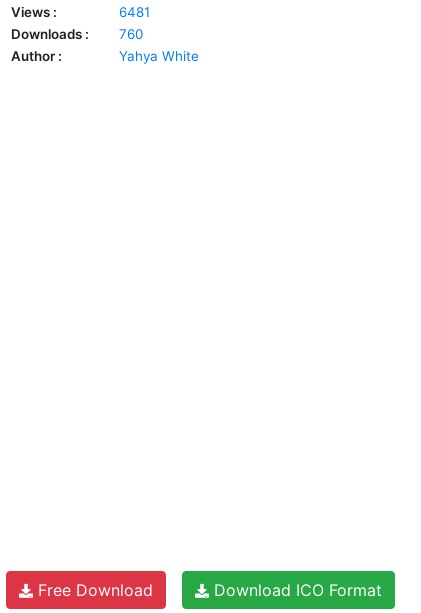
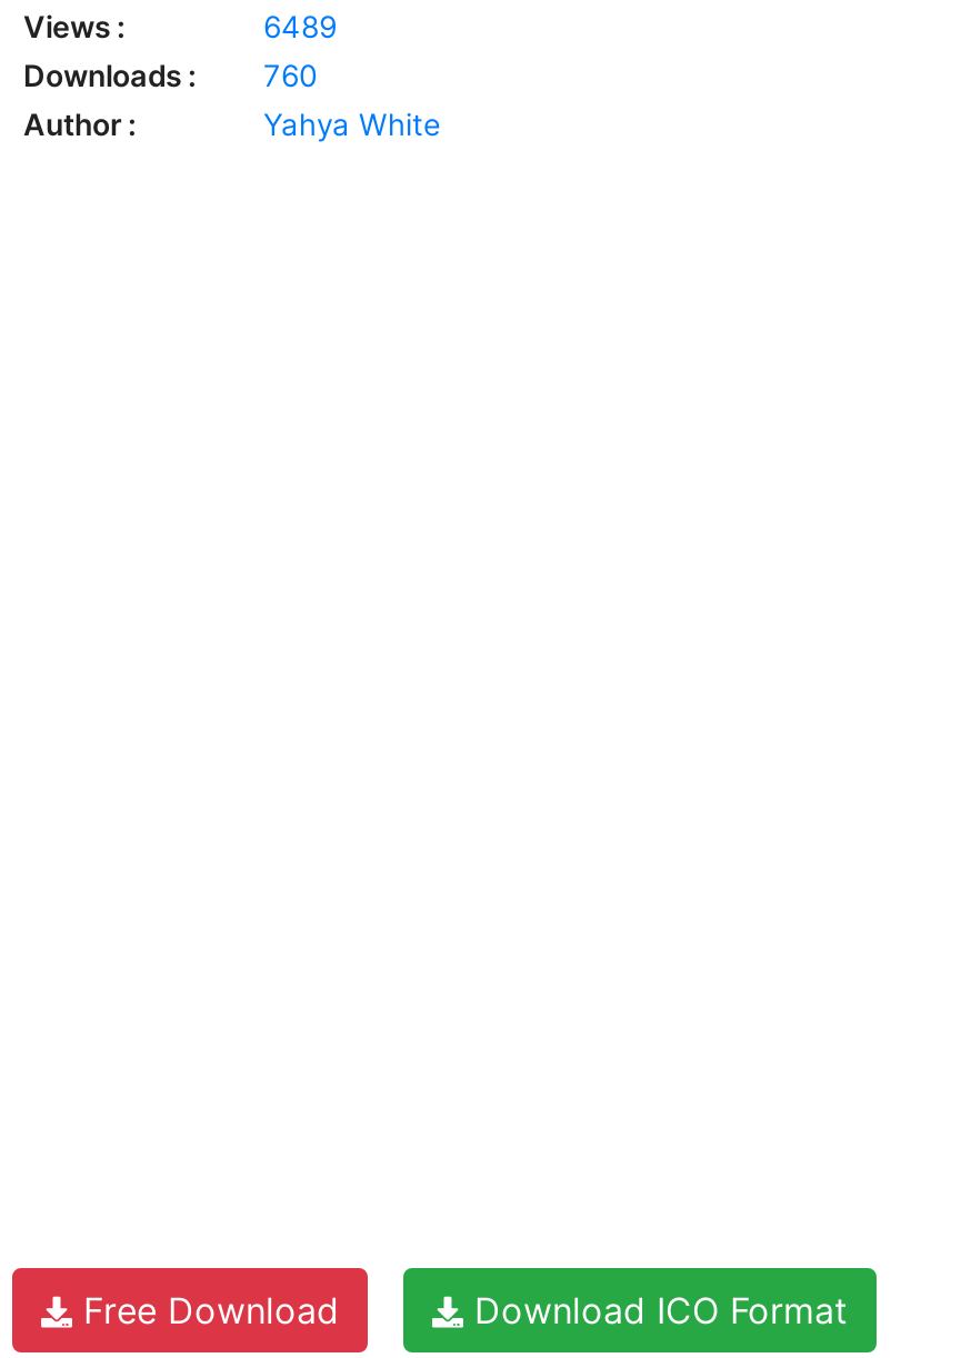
[119,4,150,20] 6481 -> [263,9,337,45] 6489

